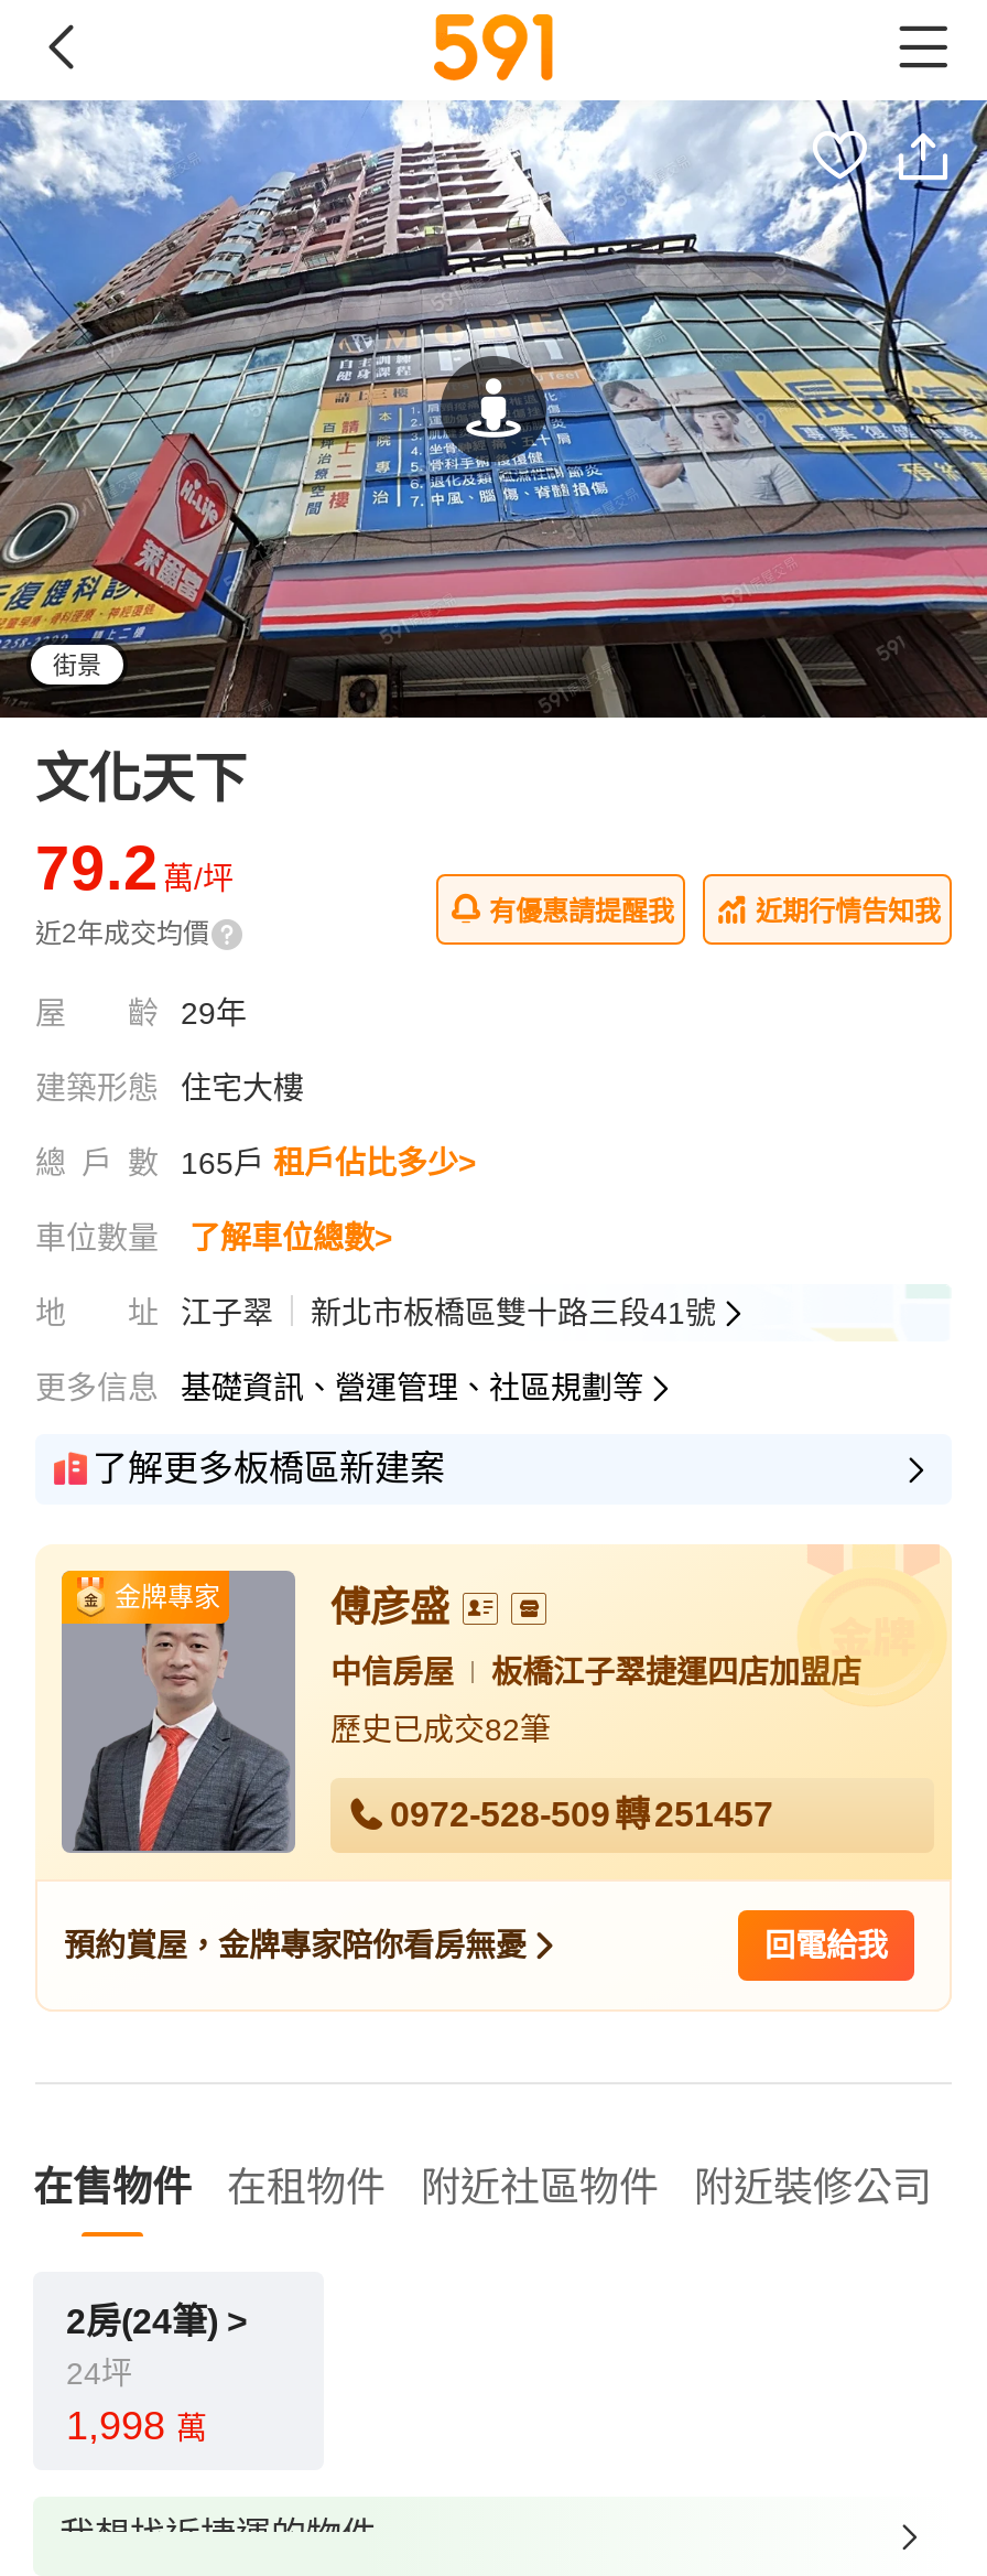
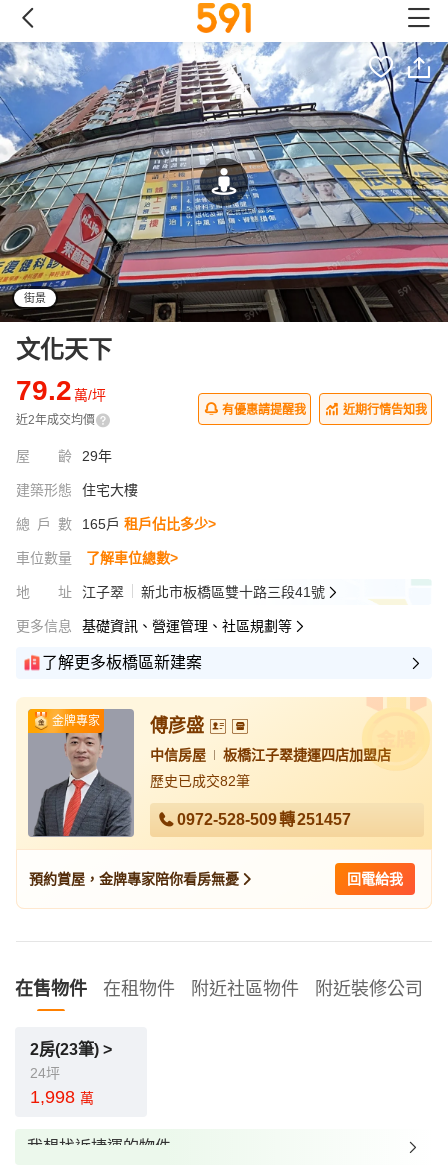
[66,2303,247,2340] 2房(24筆) > -> [30,1041,112,1058] 2房(23筆) >

